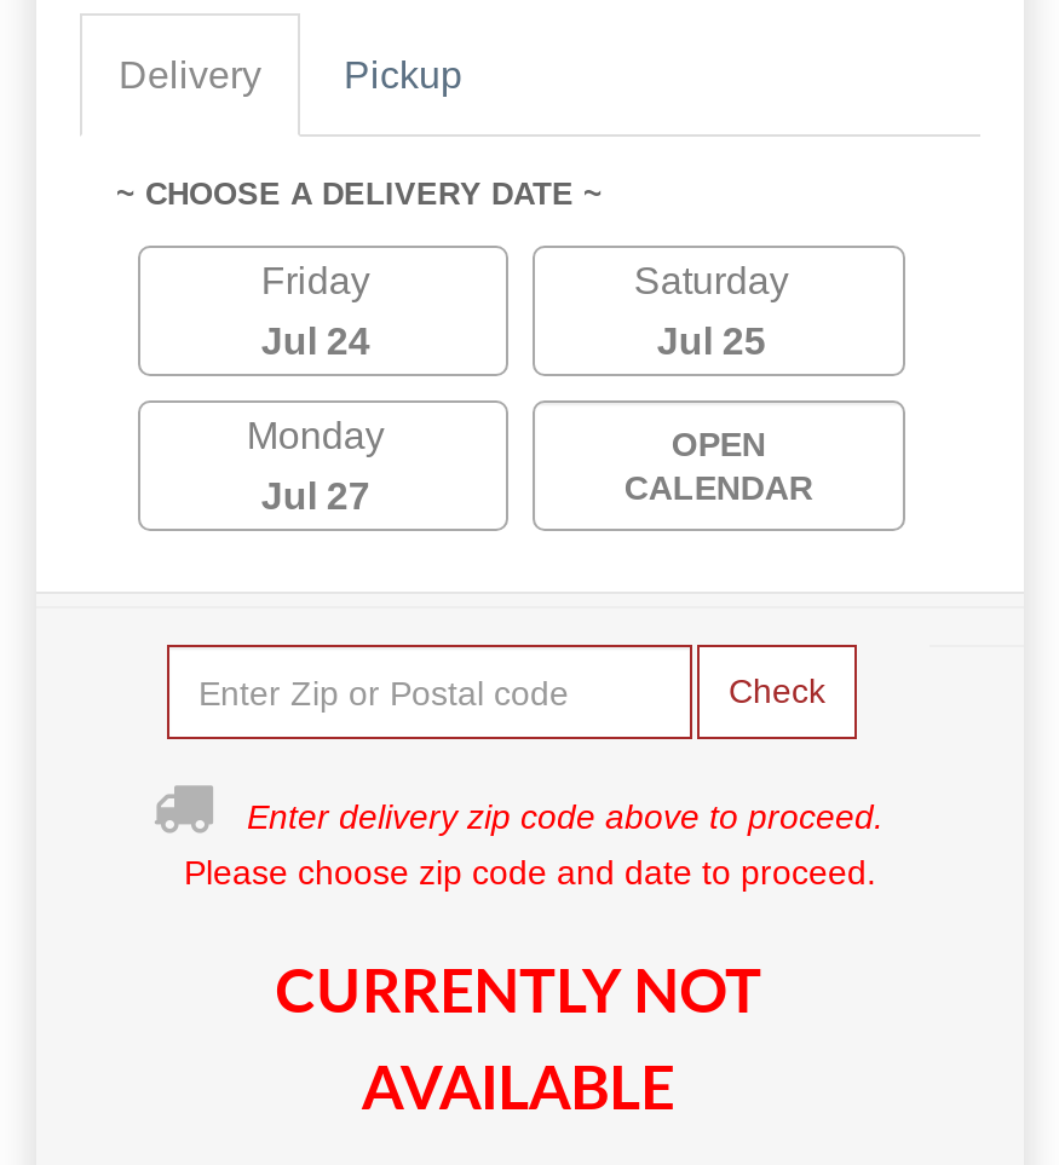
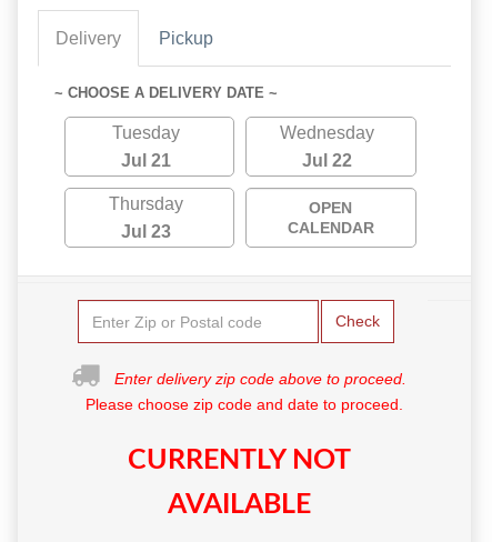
[261,261,370,302] Friday -> [112,124,180,143] Tuesday
[634,261,789,302] Saturday -> [280,124,375,143] Wednesday
[261,322,370,363] Jul 24 -> [121,151,171,170] Jul 21
[657,322,766,363] Jul 25 -> [302,151,352,170] Jul 22
[246,416,384,457] Monday -> [109,195,183,214] Thursday
[261,476,370,518] Jul 27 -> [121,223,171,241] Jul 23

